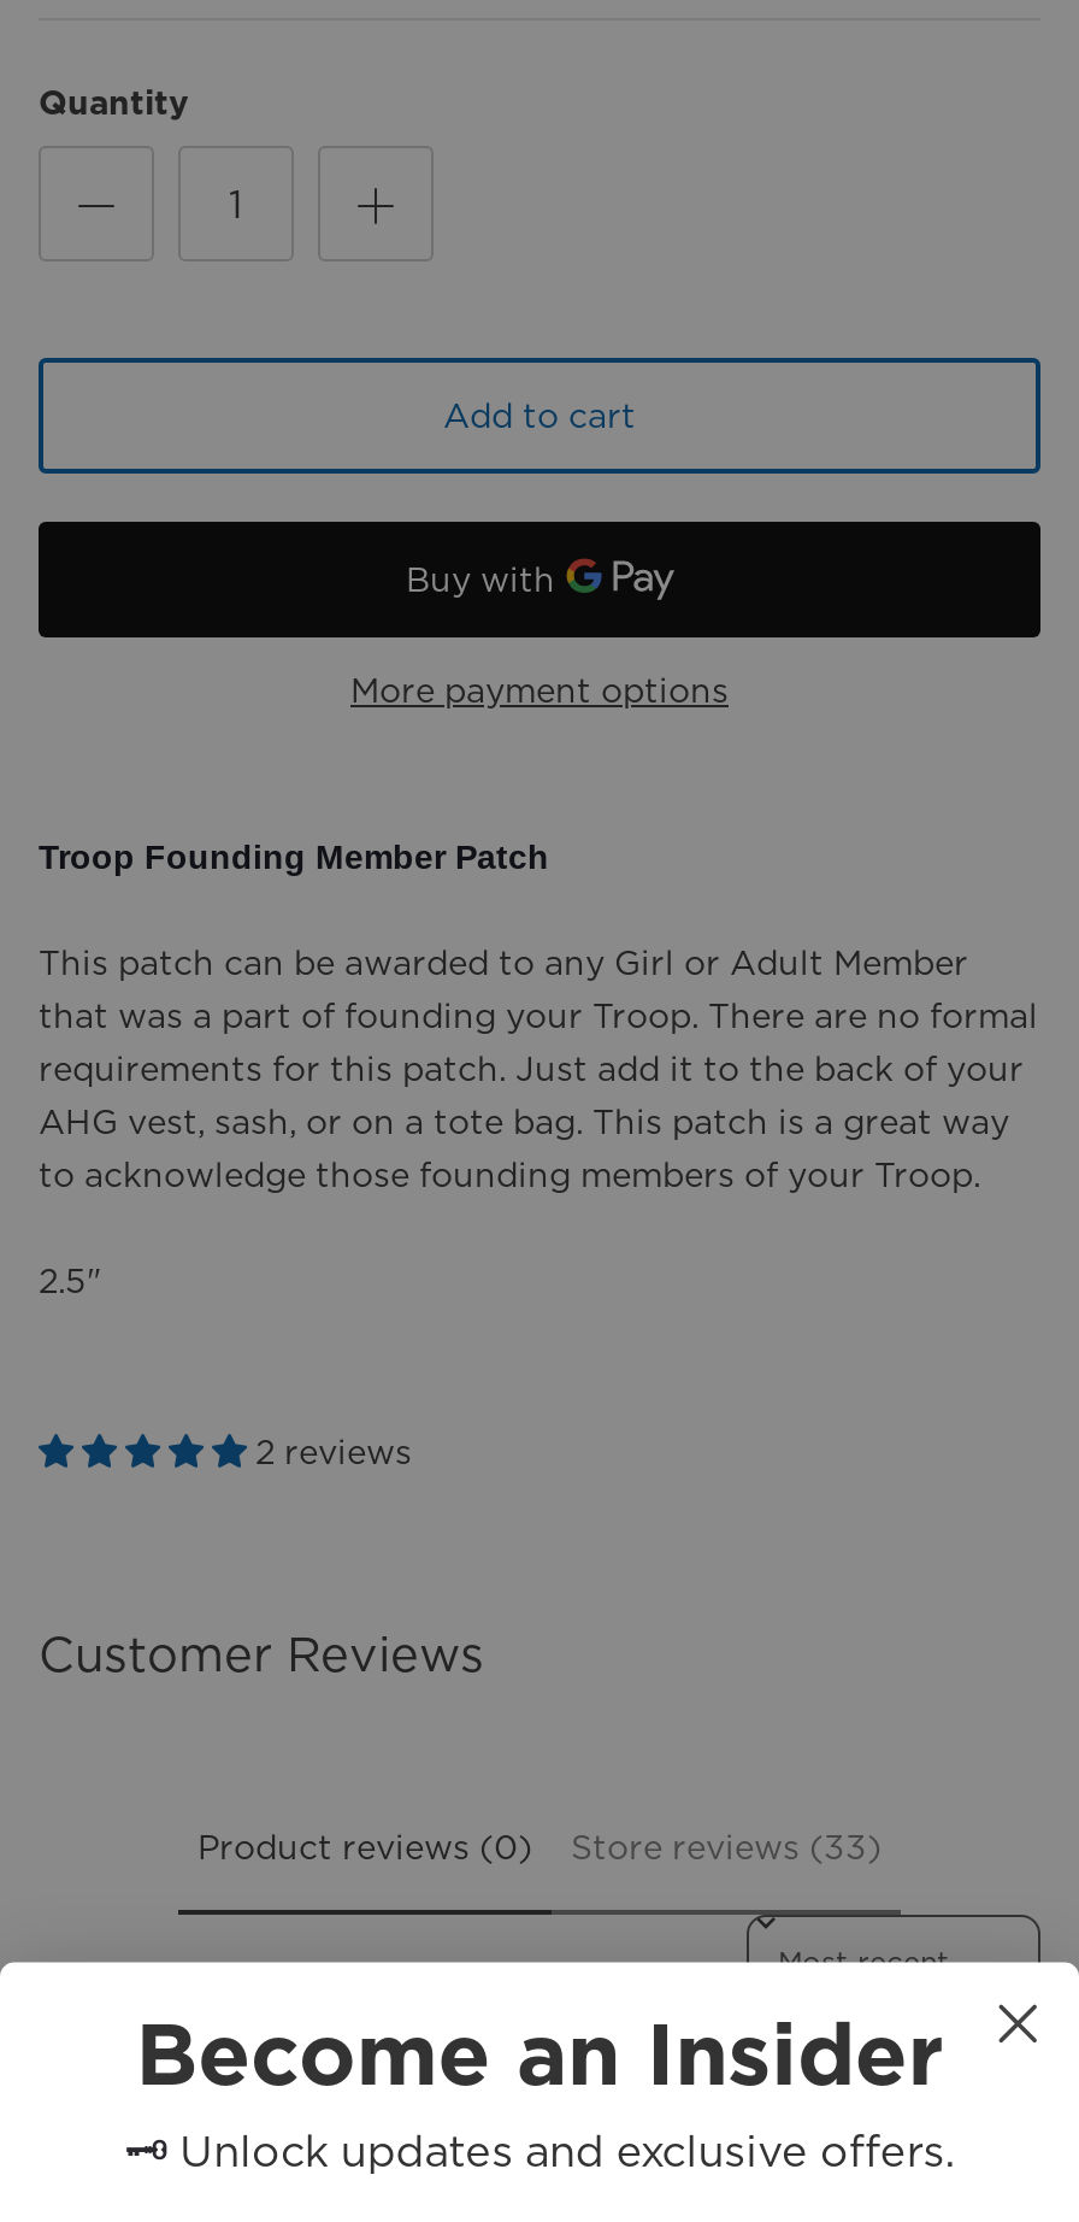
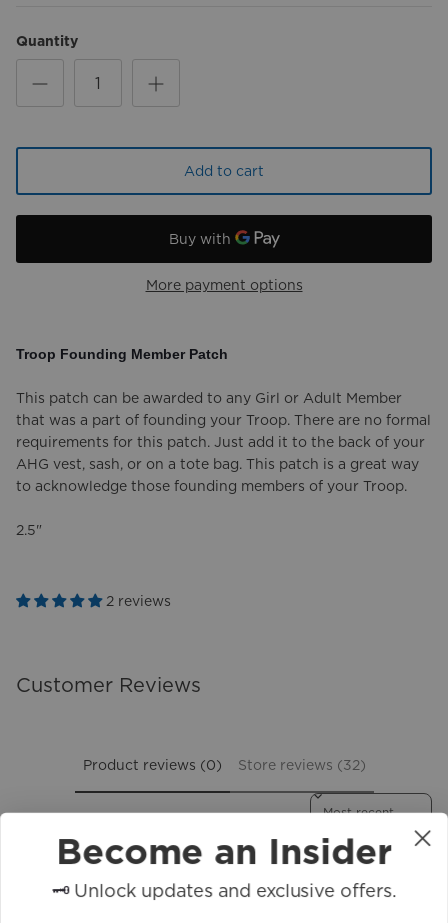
[571,1824,882,1872] Store reviews (33) -> [237,755,365,775] Store reviews (32)

